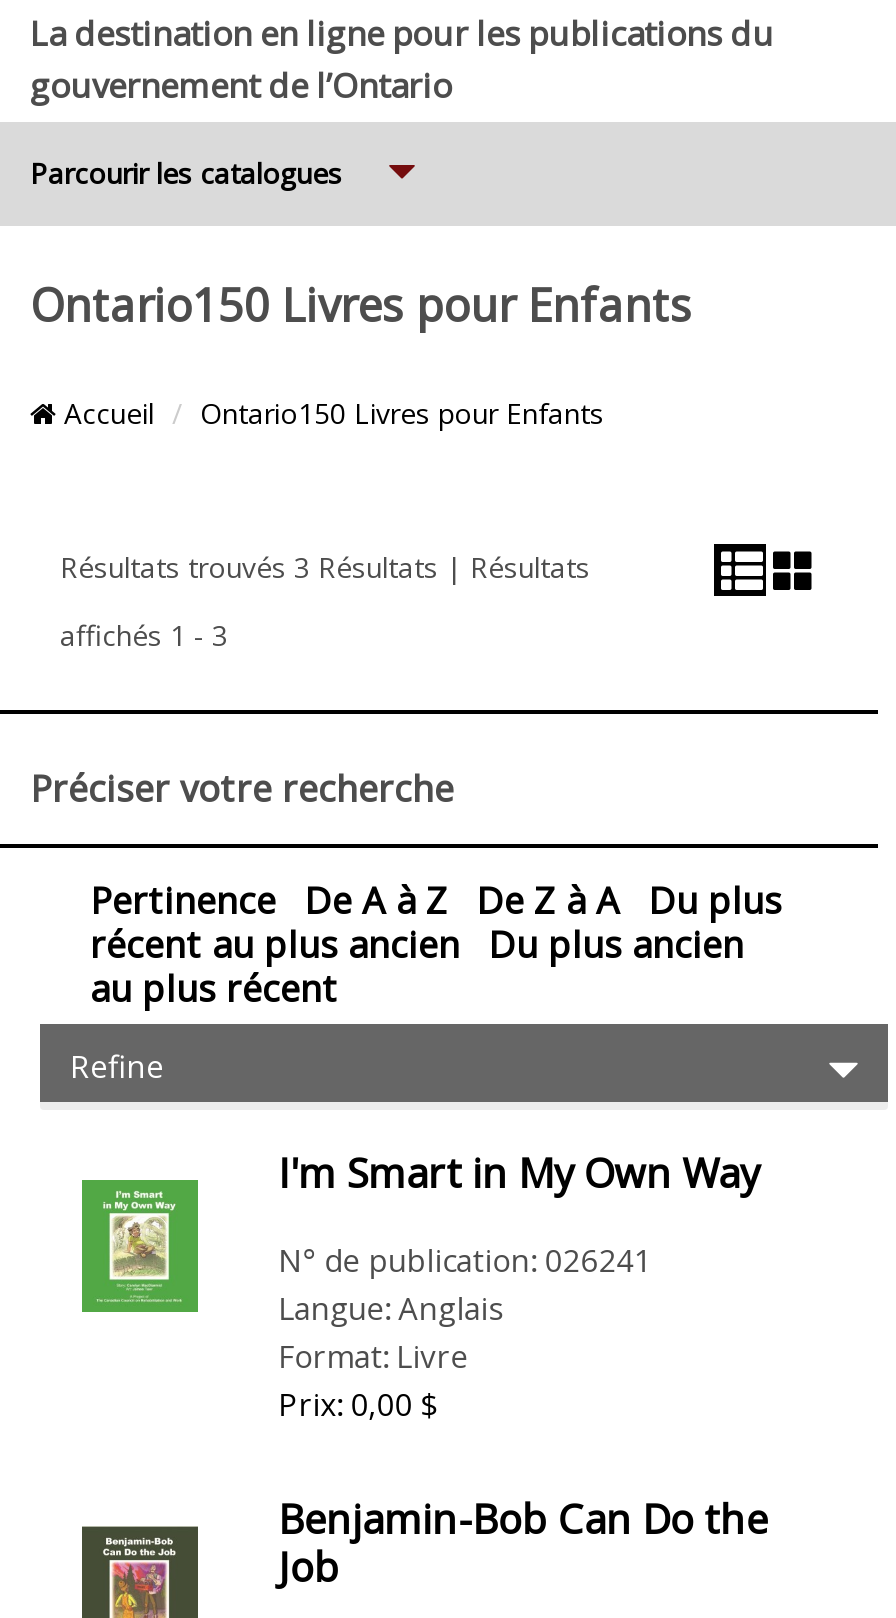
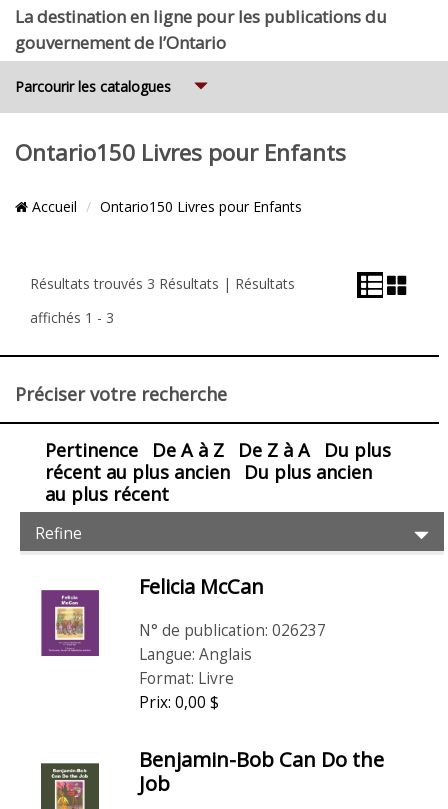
[80,1146,760,1314] [image] | I'm Smart in My Own Way -> [40,573,264,657] [image] | Felicia McCan
[278,1240,652,1282] N° de publication: 026241 -> [139,620,326,641] N° de publication: 026237

